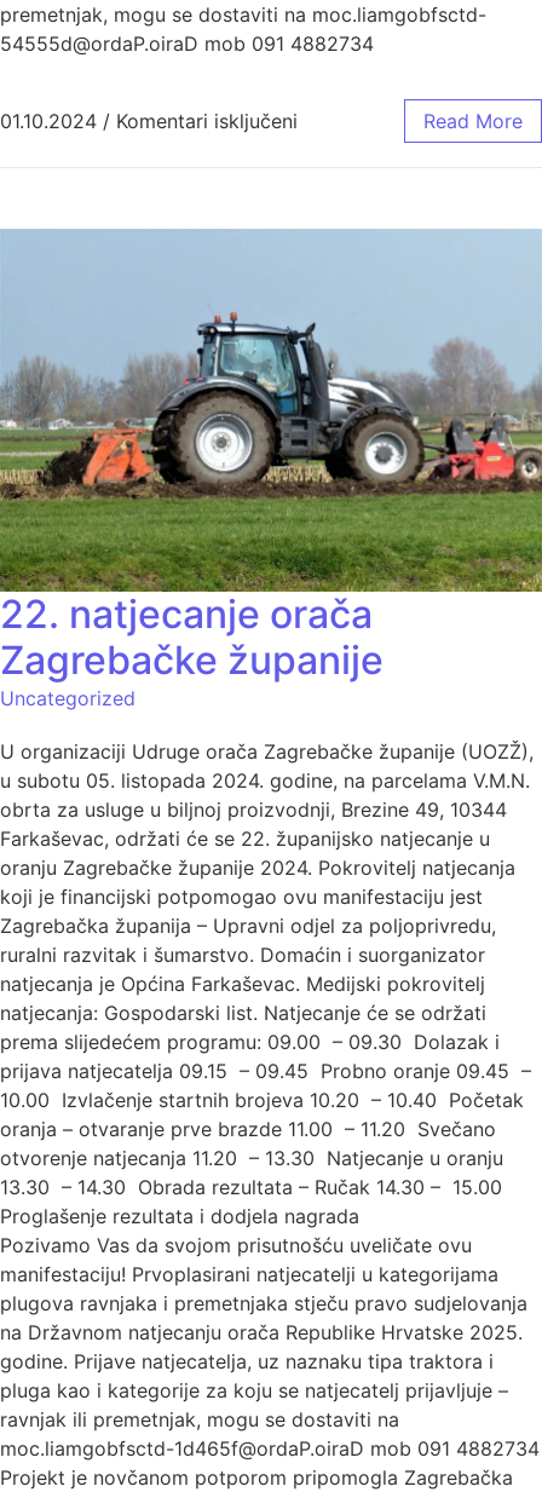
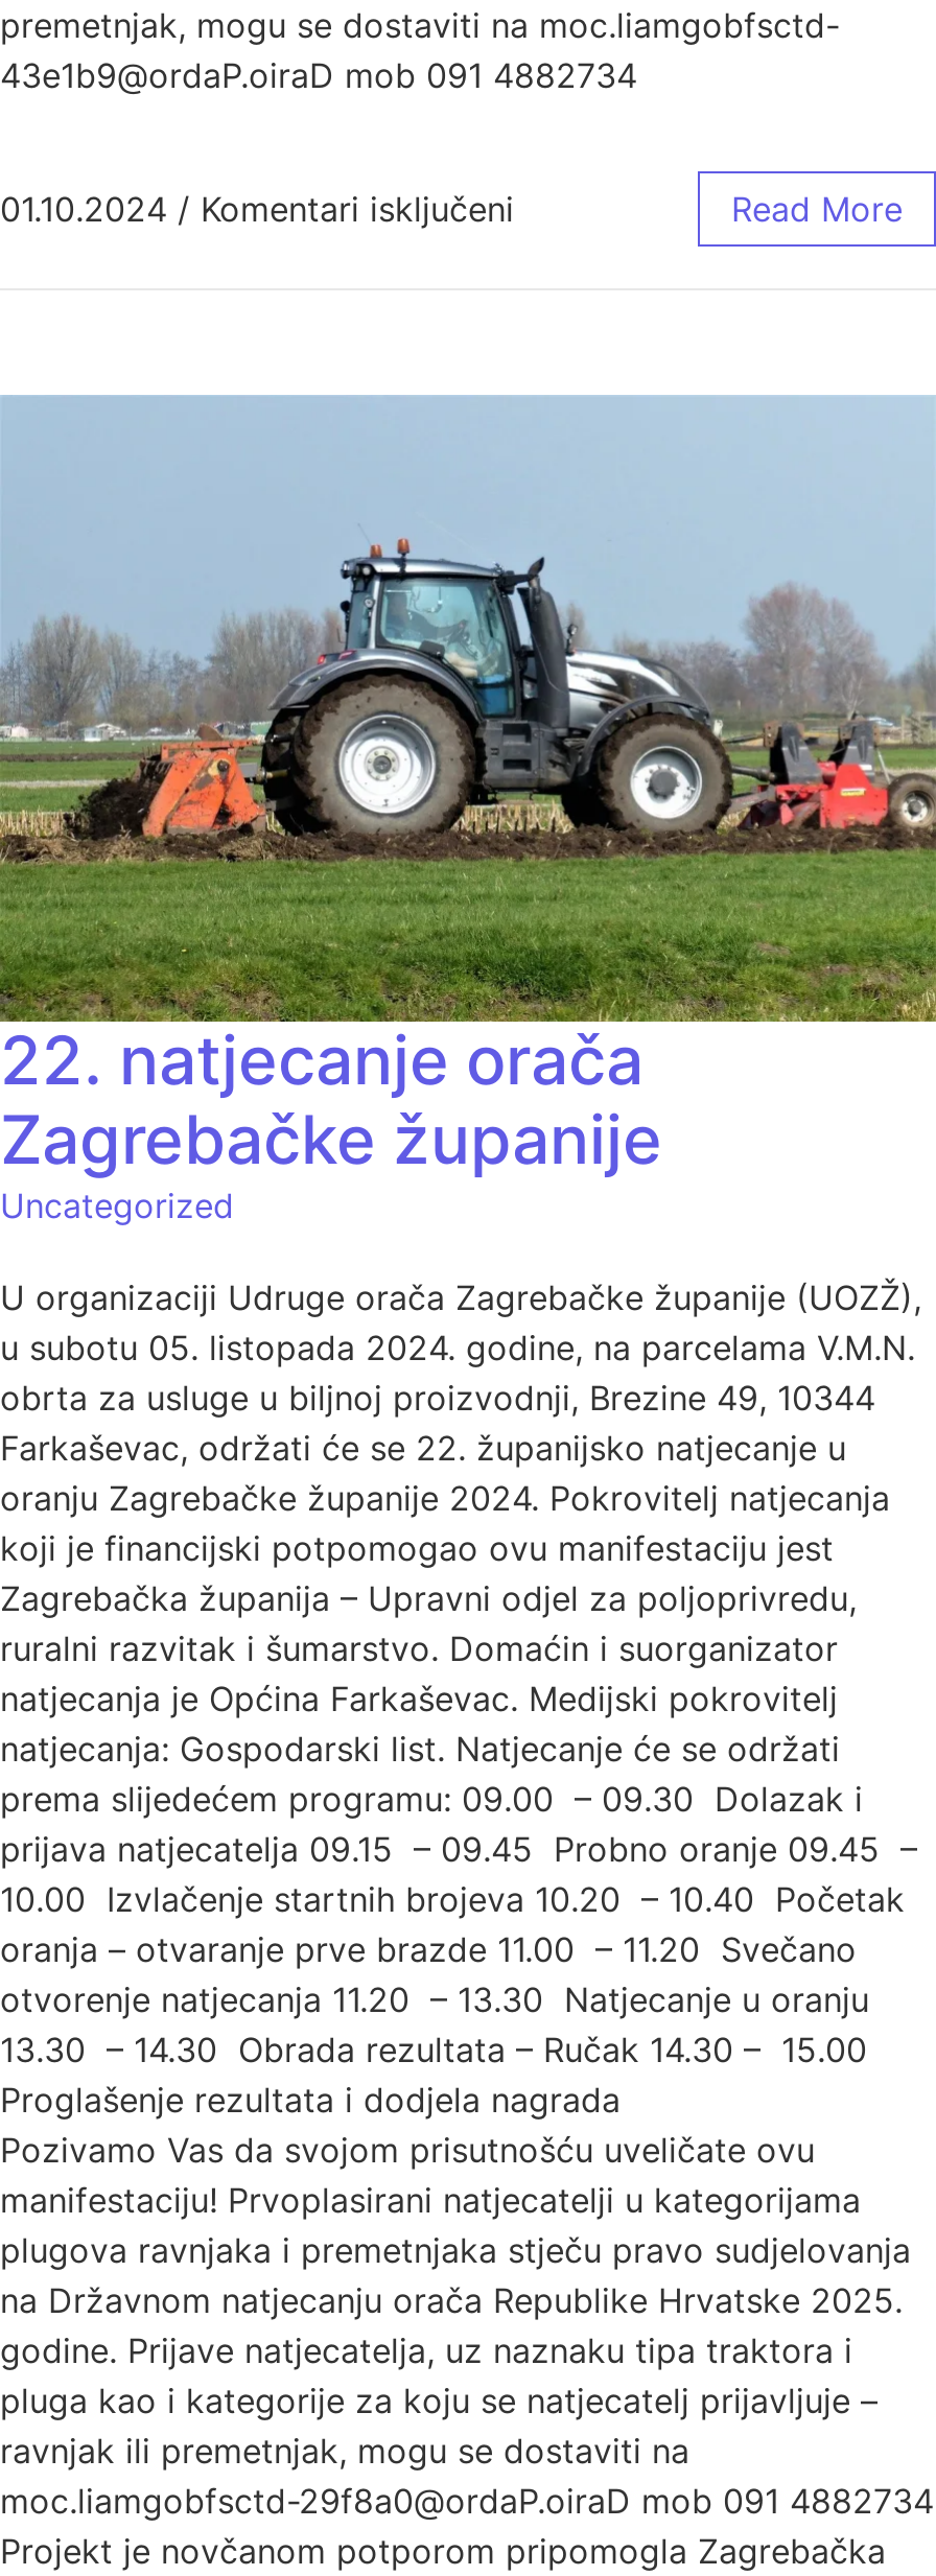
[0,31,386,56] 54555d@ordaP.oiraD mob 091 4882734 -> [0,54,658,96] 43e1b9@ordaP.oiraD mob 091 4882734
[0,1436,540,1460] moc.liamgobfsctd-1d465f@ordaP.oiraD mob 091 4882734 -> [0,2479,934,2521] moc.liamgobfsctd-29f8a0@ordaP.oiraD mob 091 4882734

